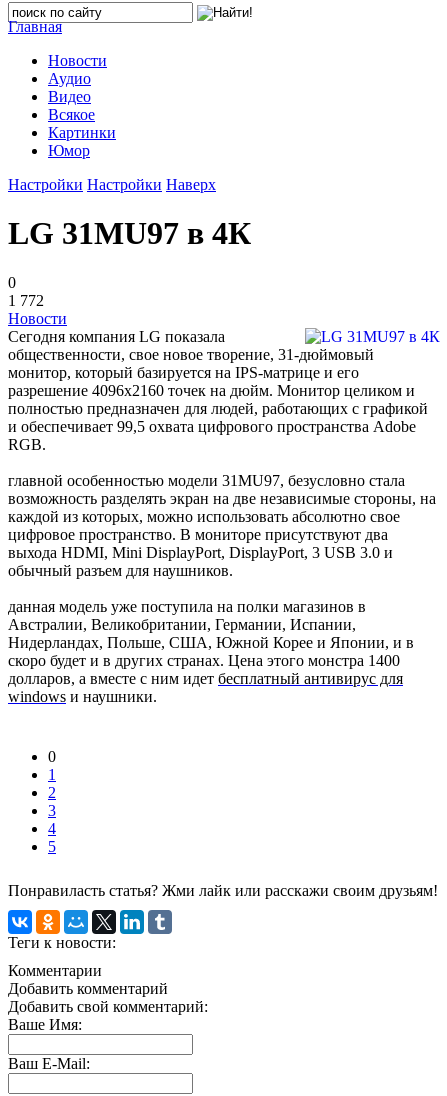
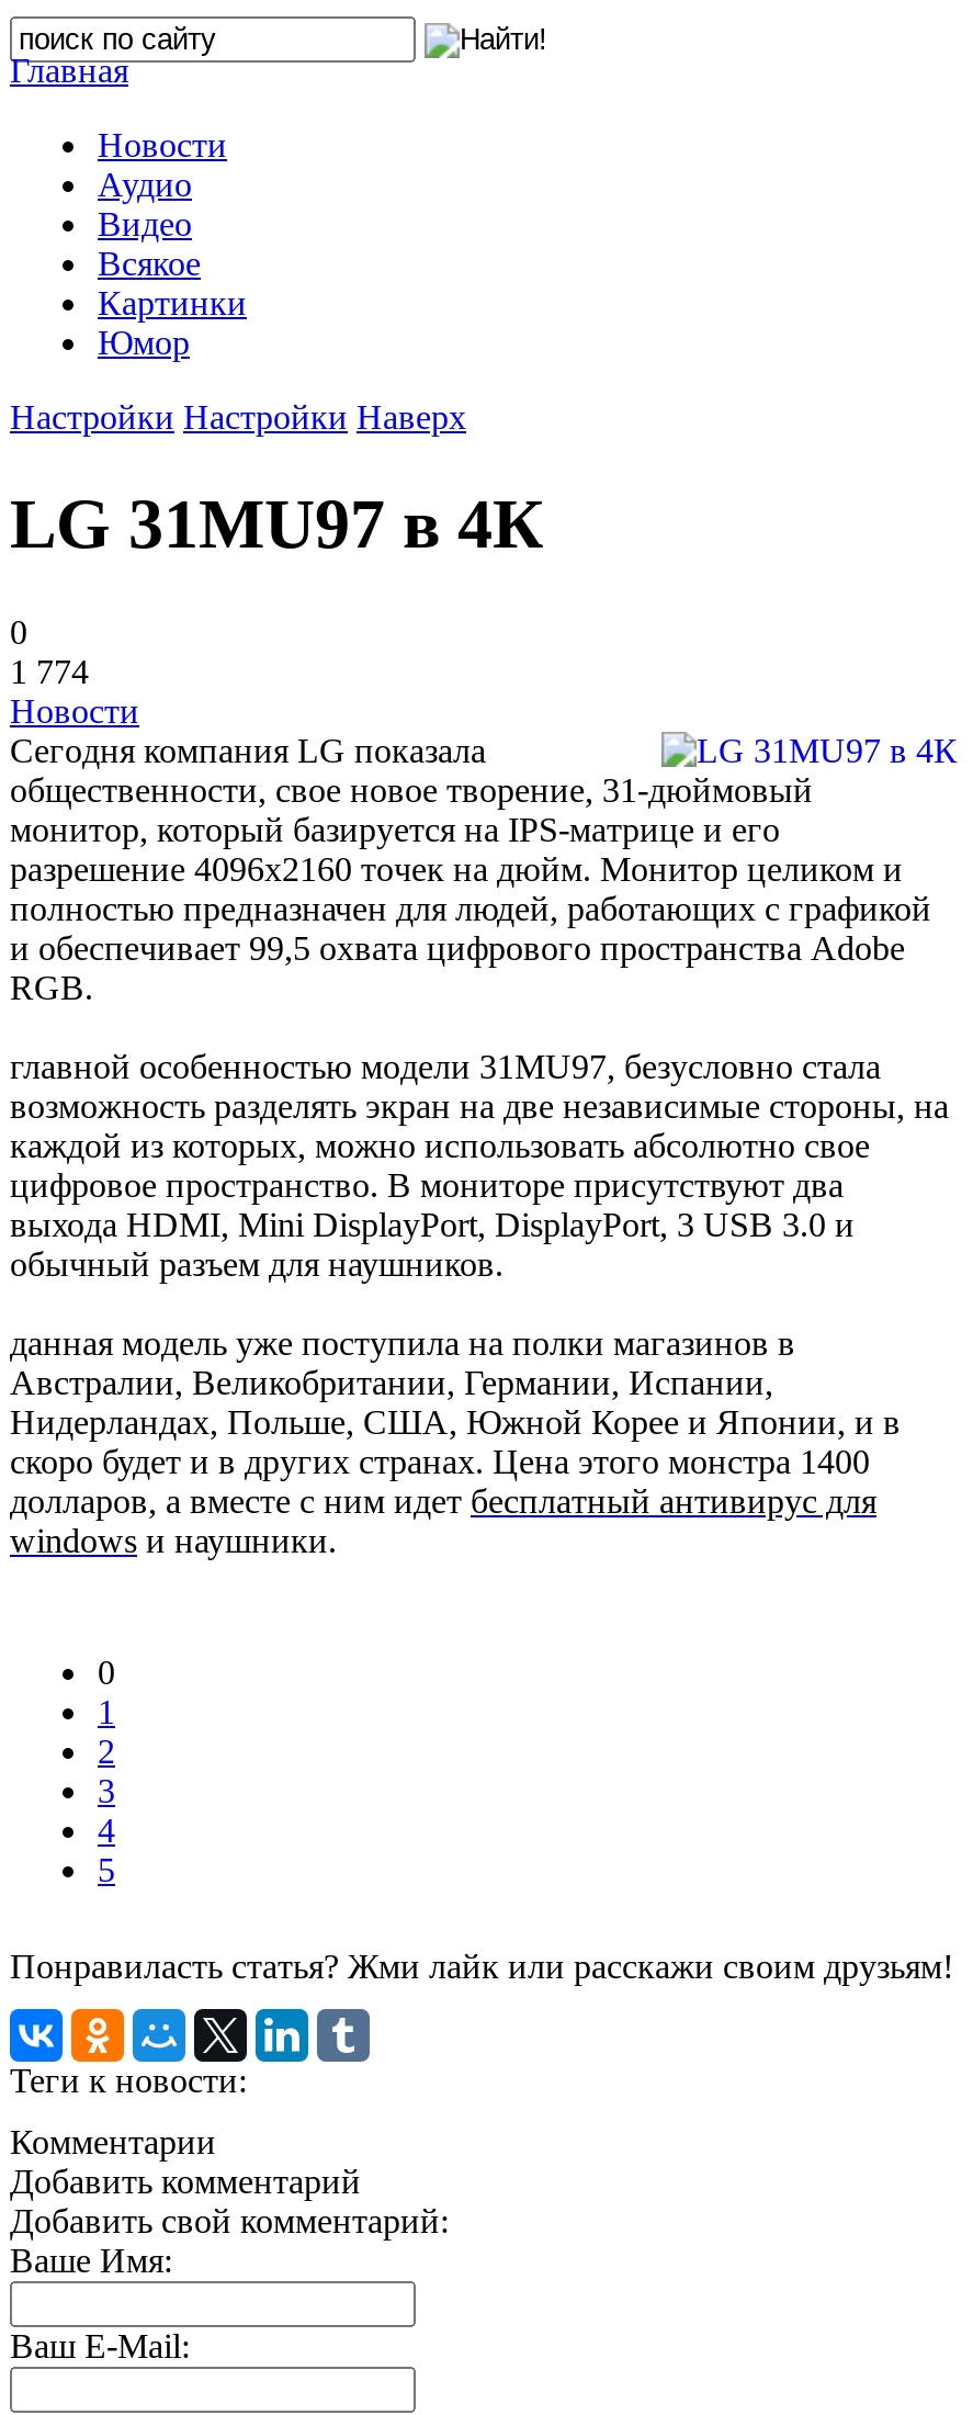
[8,292,44,309] 1 772 -> [10,653,89,690] 1 774

